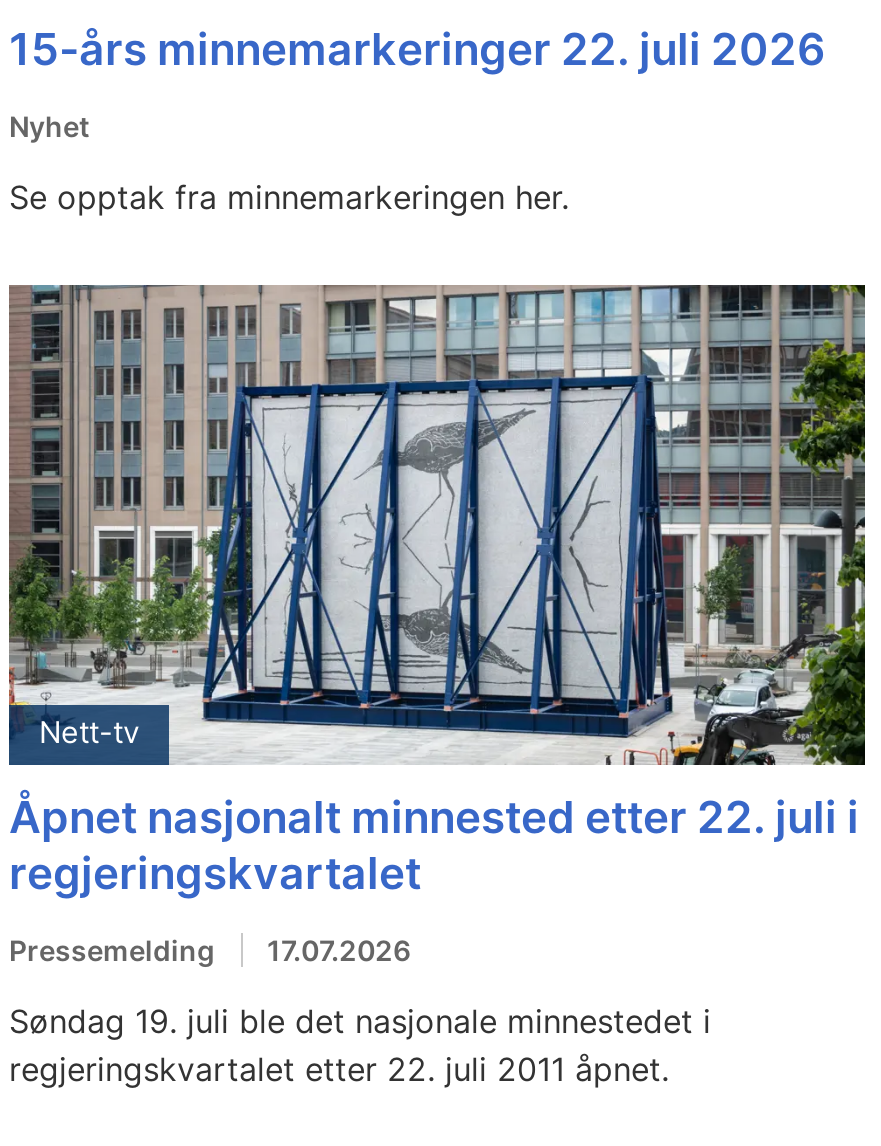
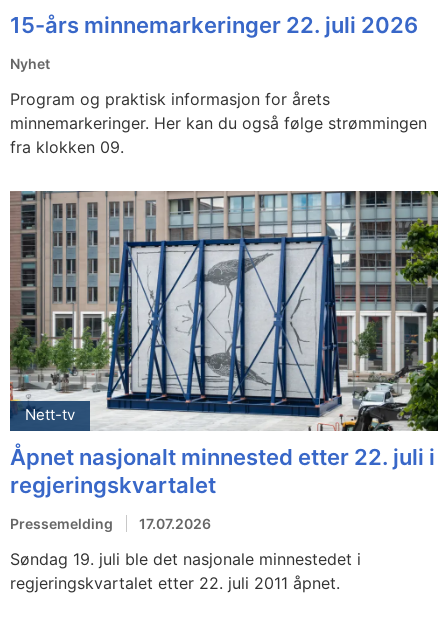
[9,176,569,216] Se opptak fra minnemarkeringen her. -> [10,89,427,157] Program og praktisk informasjon for årets | minnemarkeringer. Her kan du også følge strømmingen | fra klokken 09.

